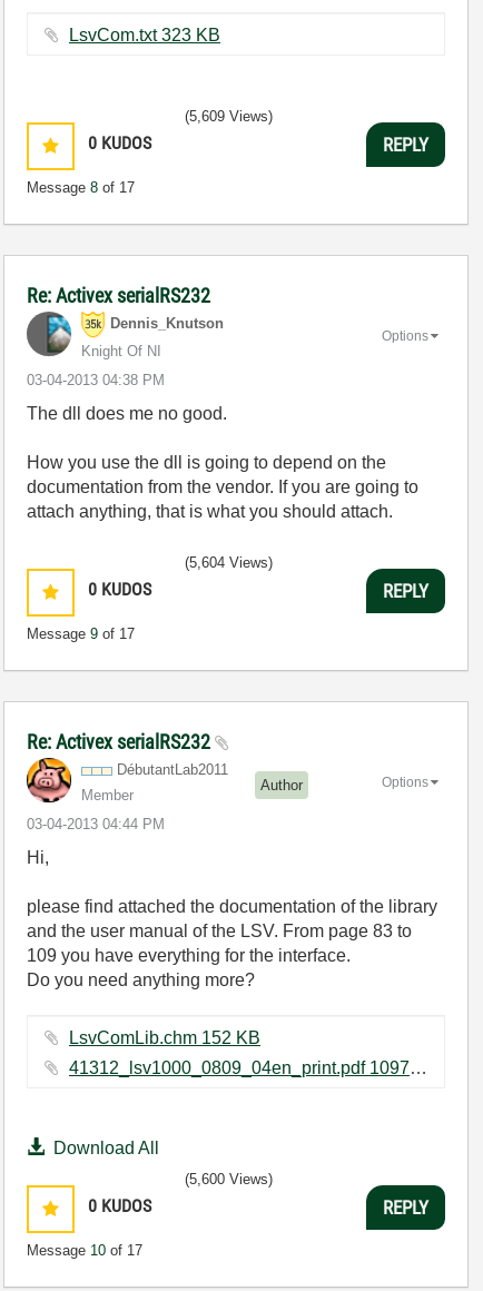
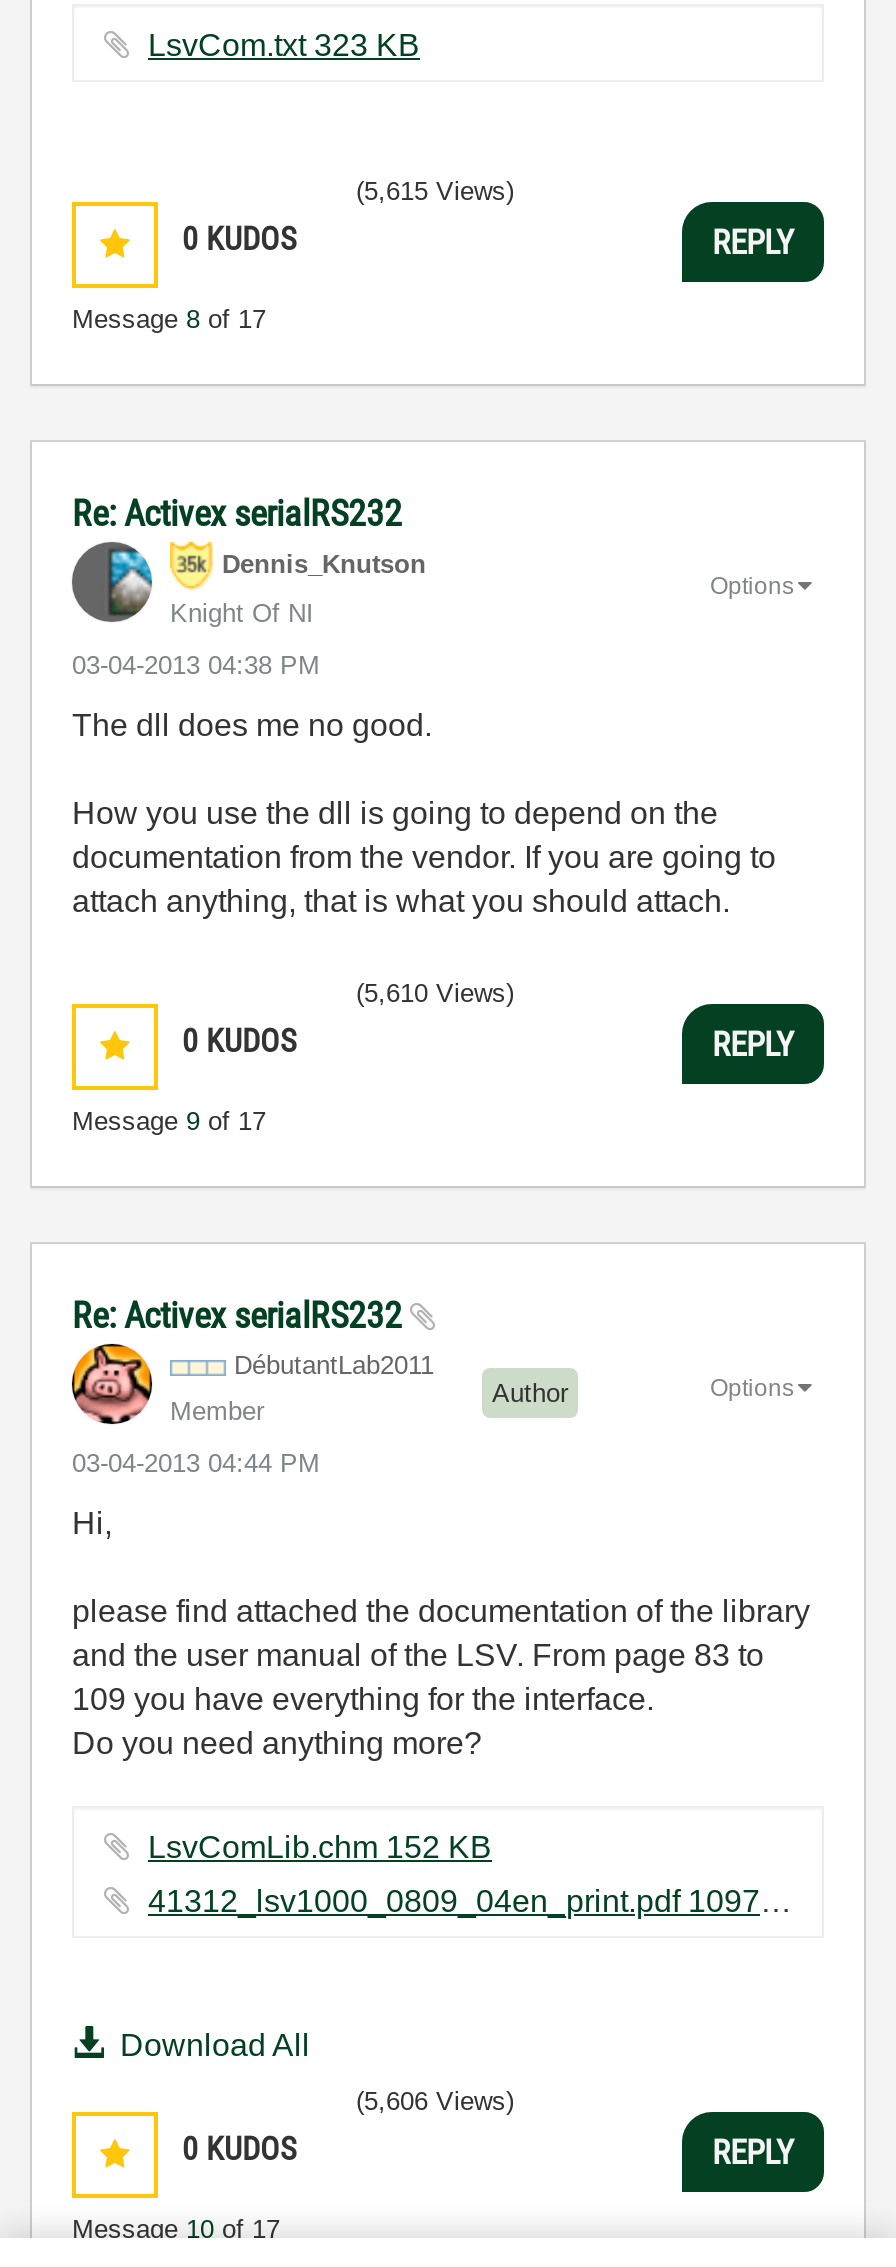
[185,108,273,125] (5,609 Views) -> [356,176,514,206] (5,615 Views)
[185,554,273,571] (5,604 Views) -> [356,978,514,1008] (5,610 Views)
[185,1171,273,1187] (5,600 Views) -> [356,2086,514,2116] (5,606 Views)

